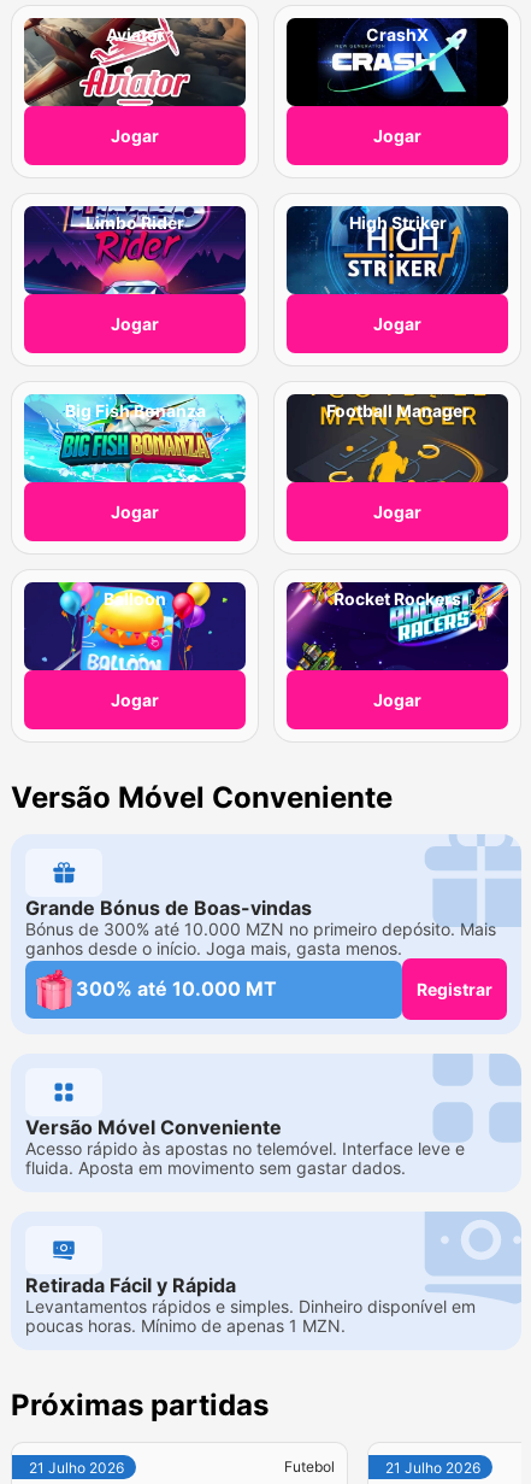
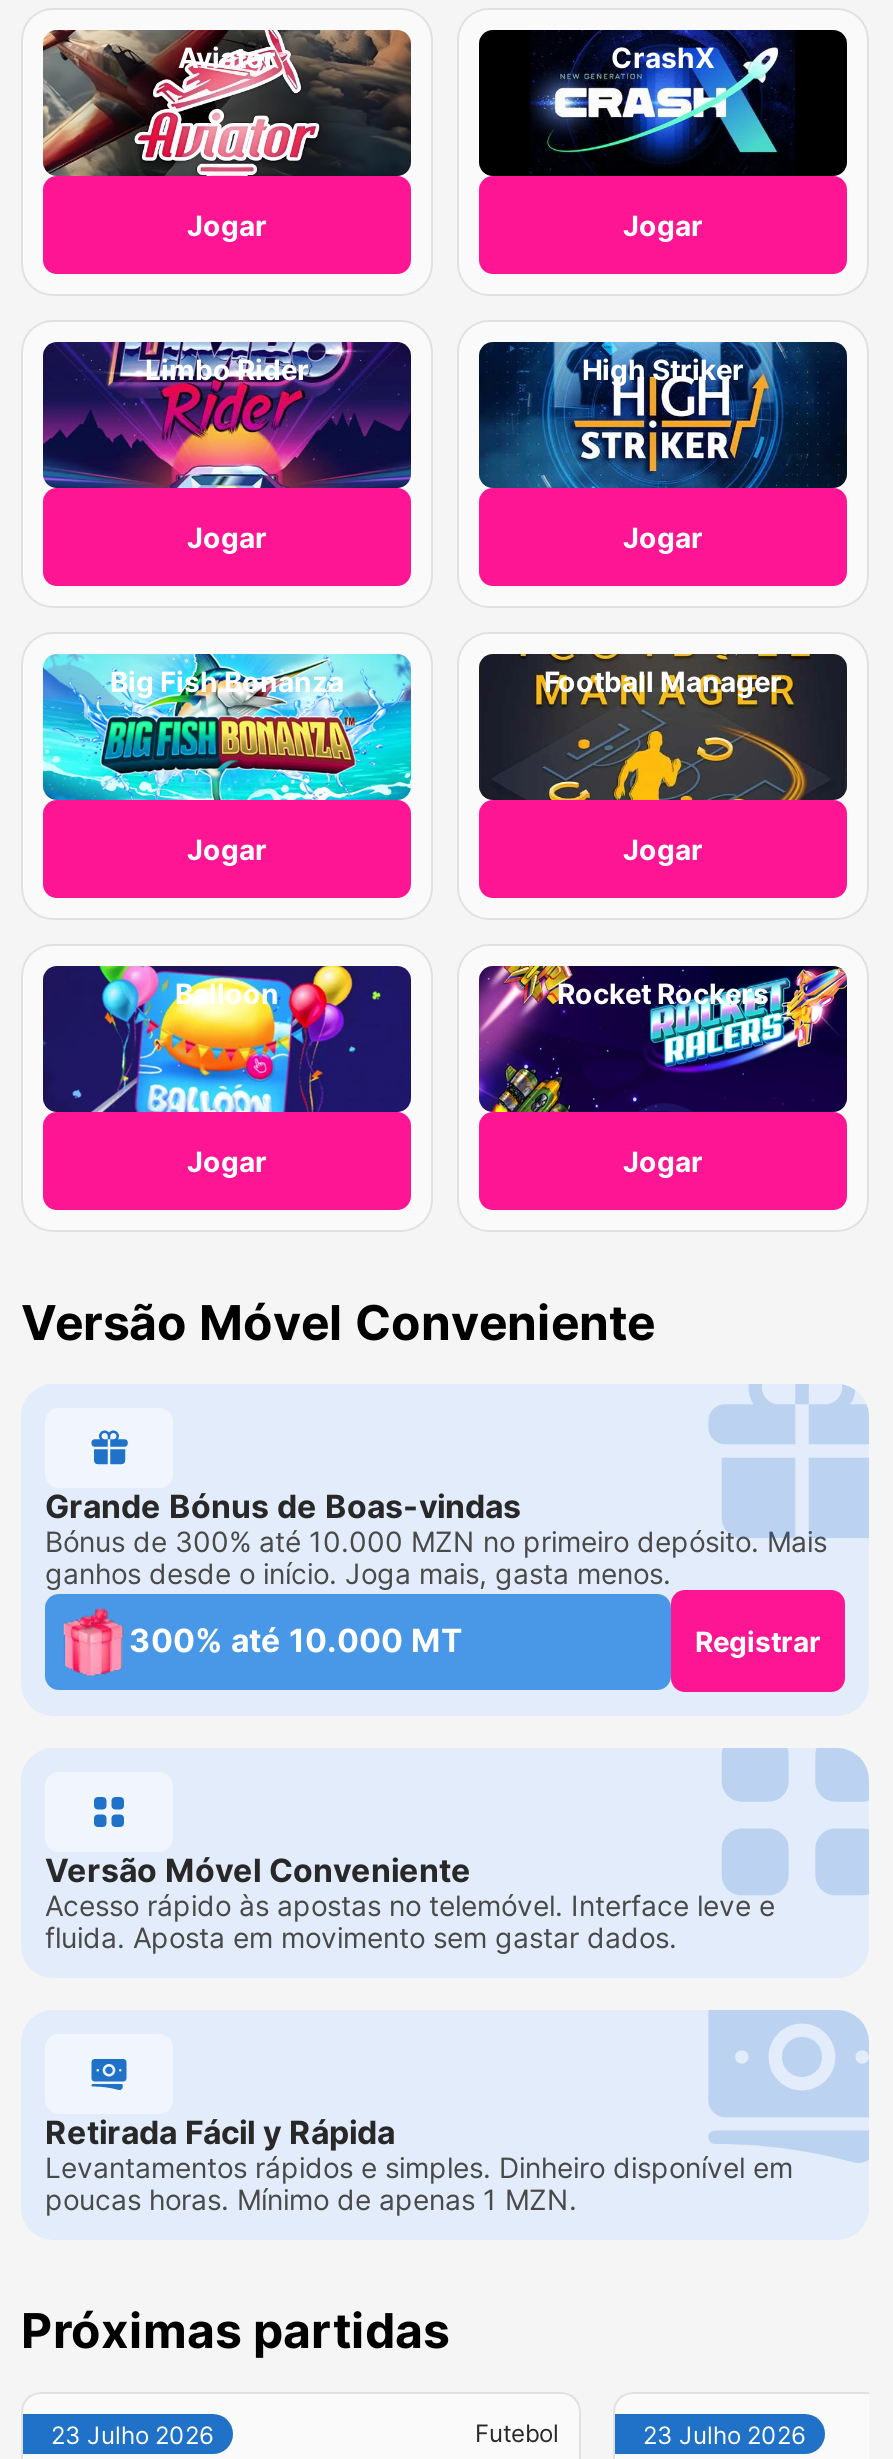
[29,1459,124,1477] 21 Julho 2026 -> [51,2420,213,2450] 23 Julho 2026
[385,1459,480,1477] 21 Julho 2026 -> [643,2420,805,2450] 23 Julho 2026

